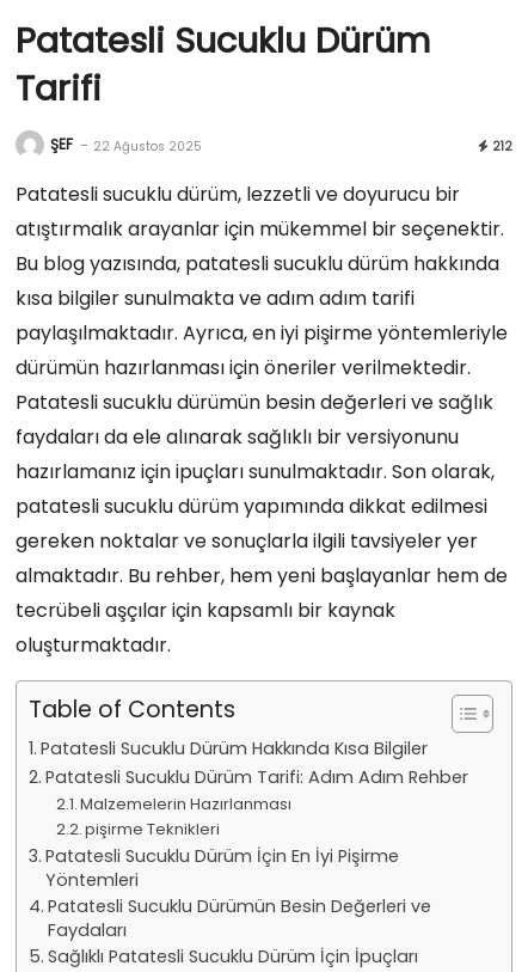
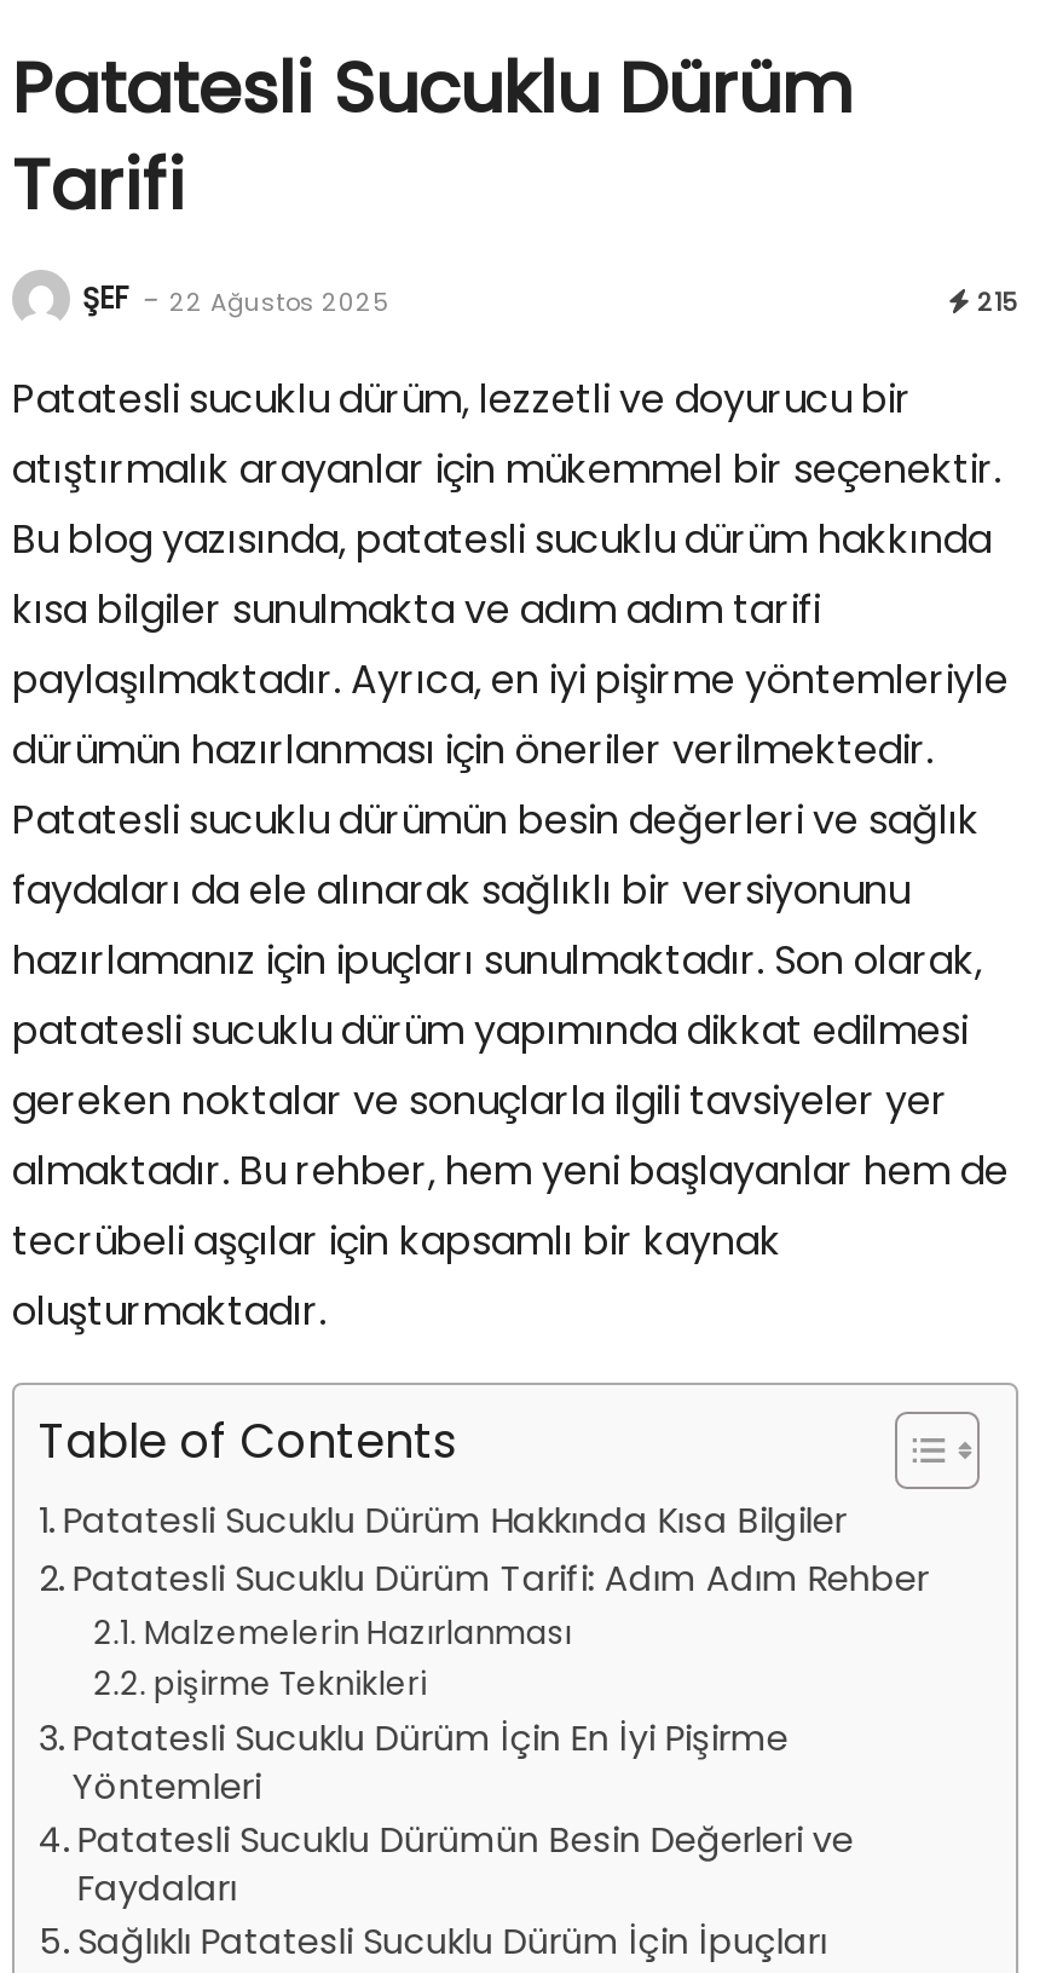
[489,137,512,155] 212 -> [970,283,1018,319] 215

